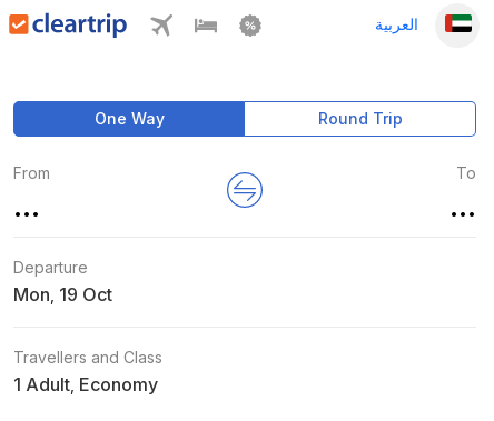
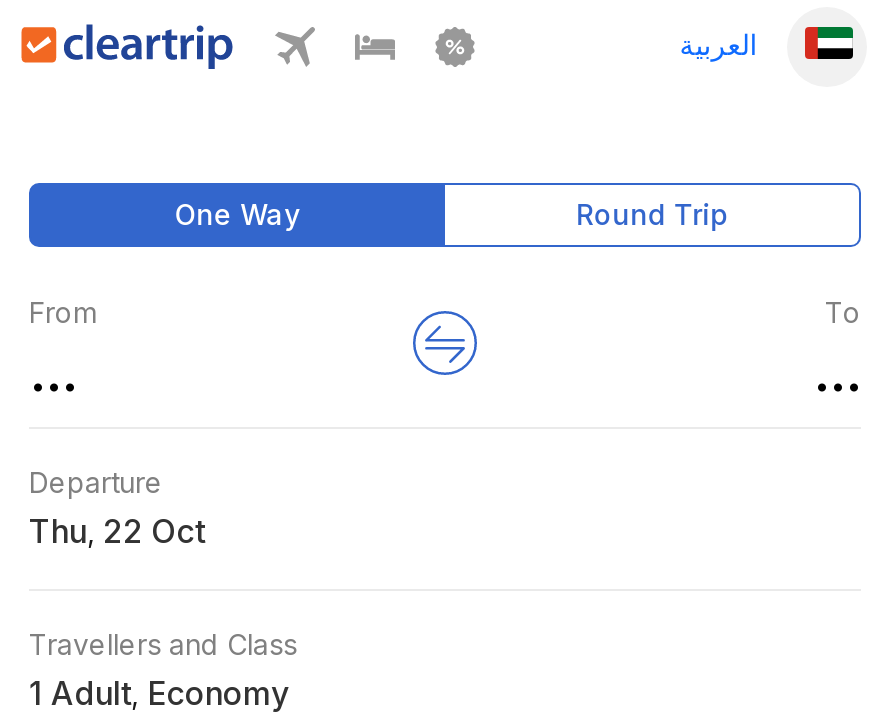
[13,283,59,305] Mon, -> [29,511,103,551] Thu,

